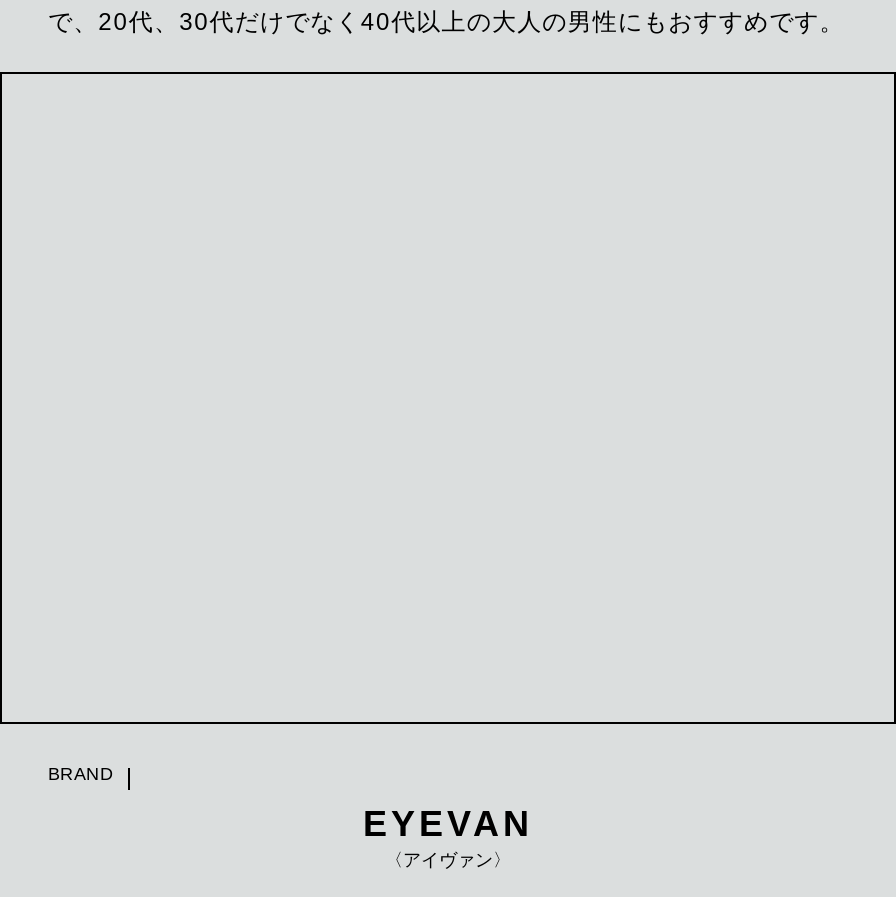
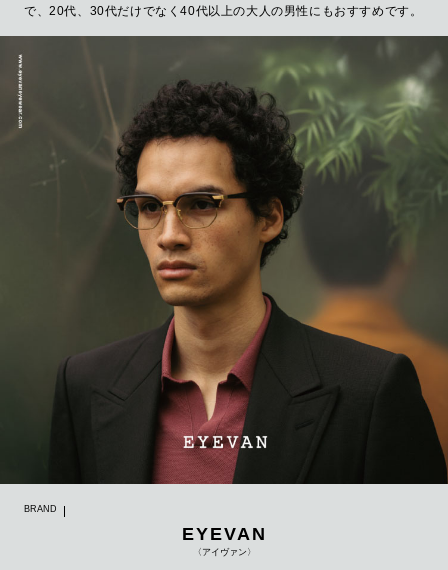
none -> [3,36,445,485] [image]

